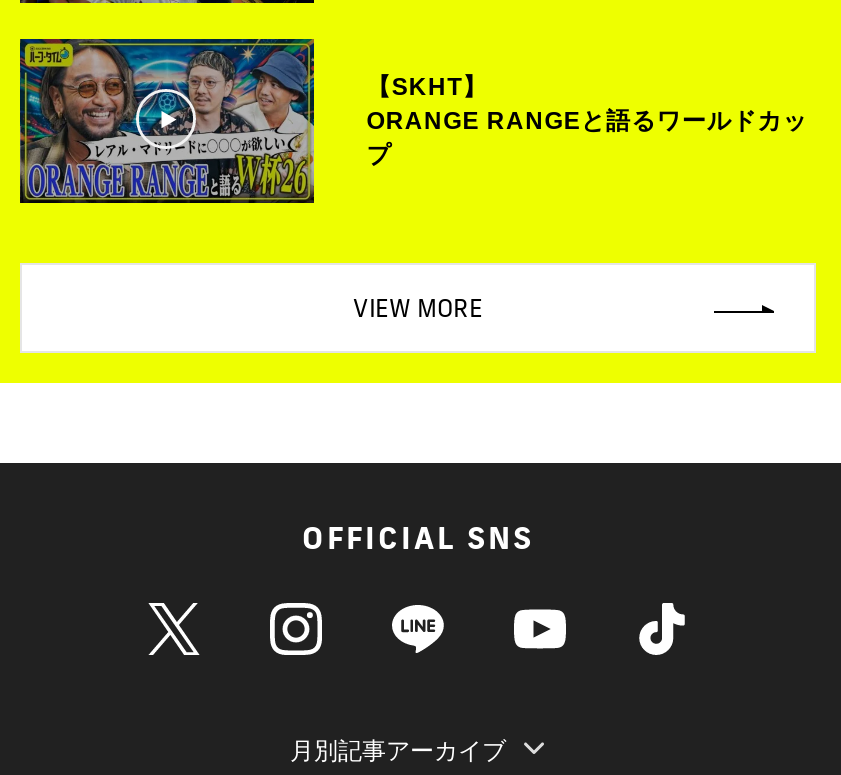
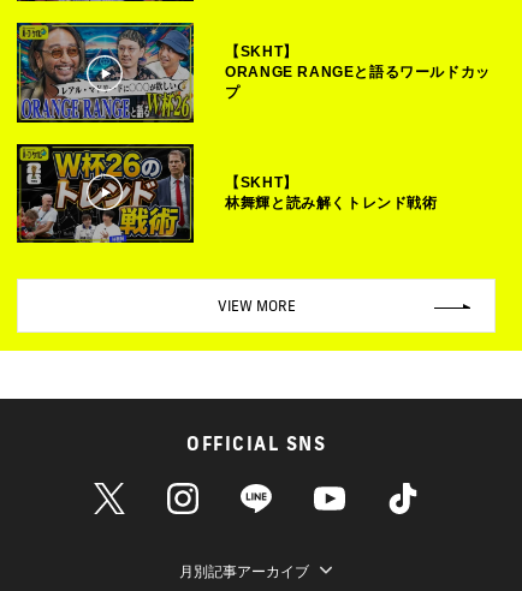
none -> [16,143,437,244] [image] | 【SKHT】 | 林舞輝と読み解くトレンド戦術

